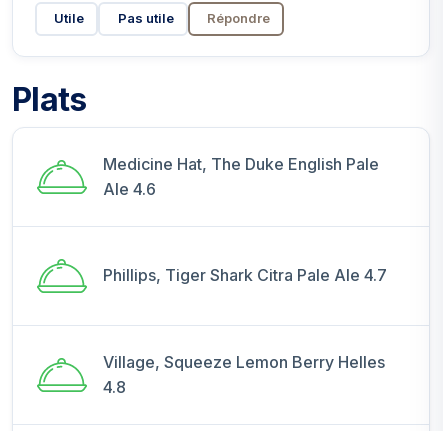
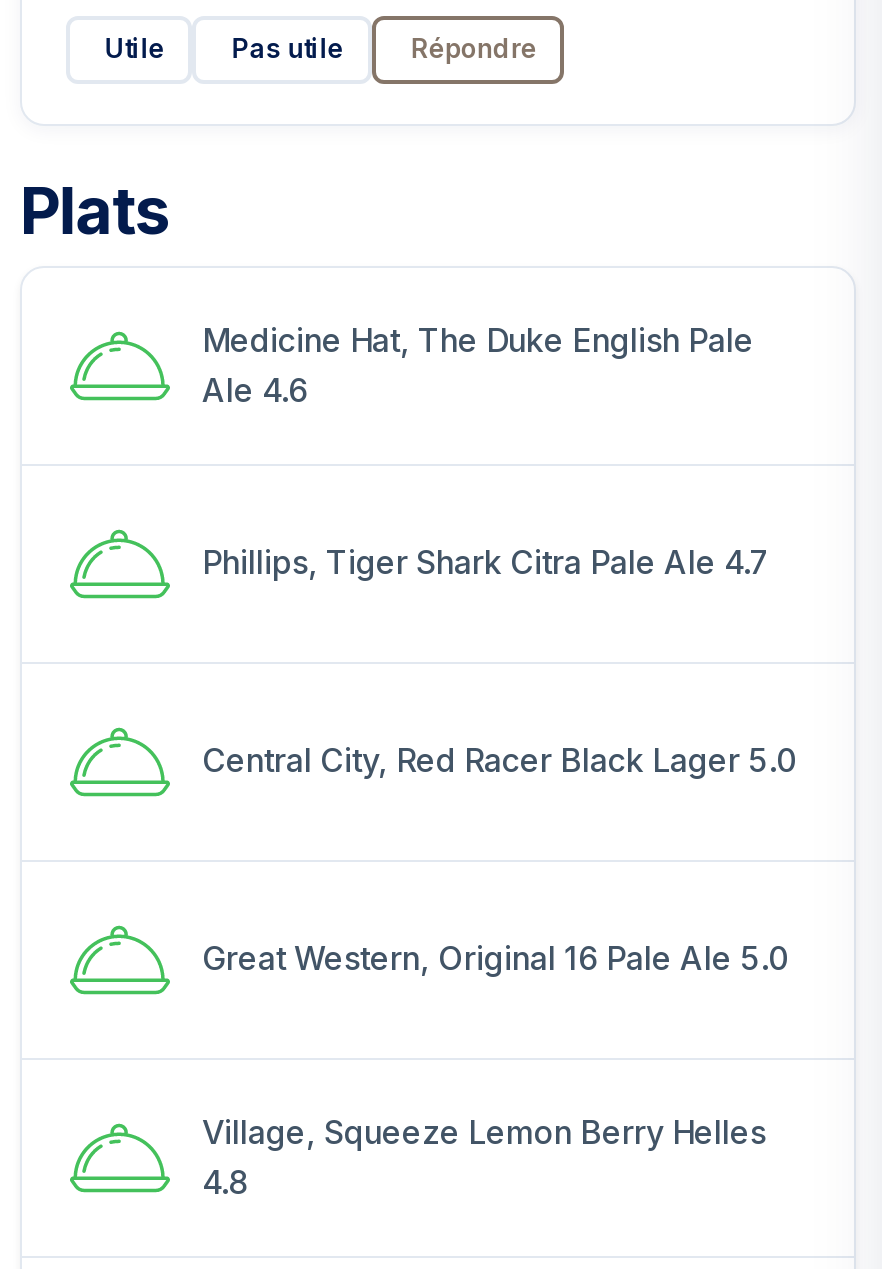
none -> [202,741,798,781] Central City, Red Racer Black Lager 5.0
none -> [202,939,790,979] Great Western, Original 16 Pale Ale 5.0

